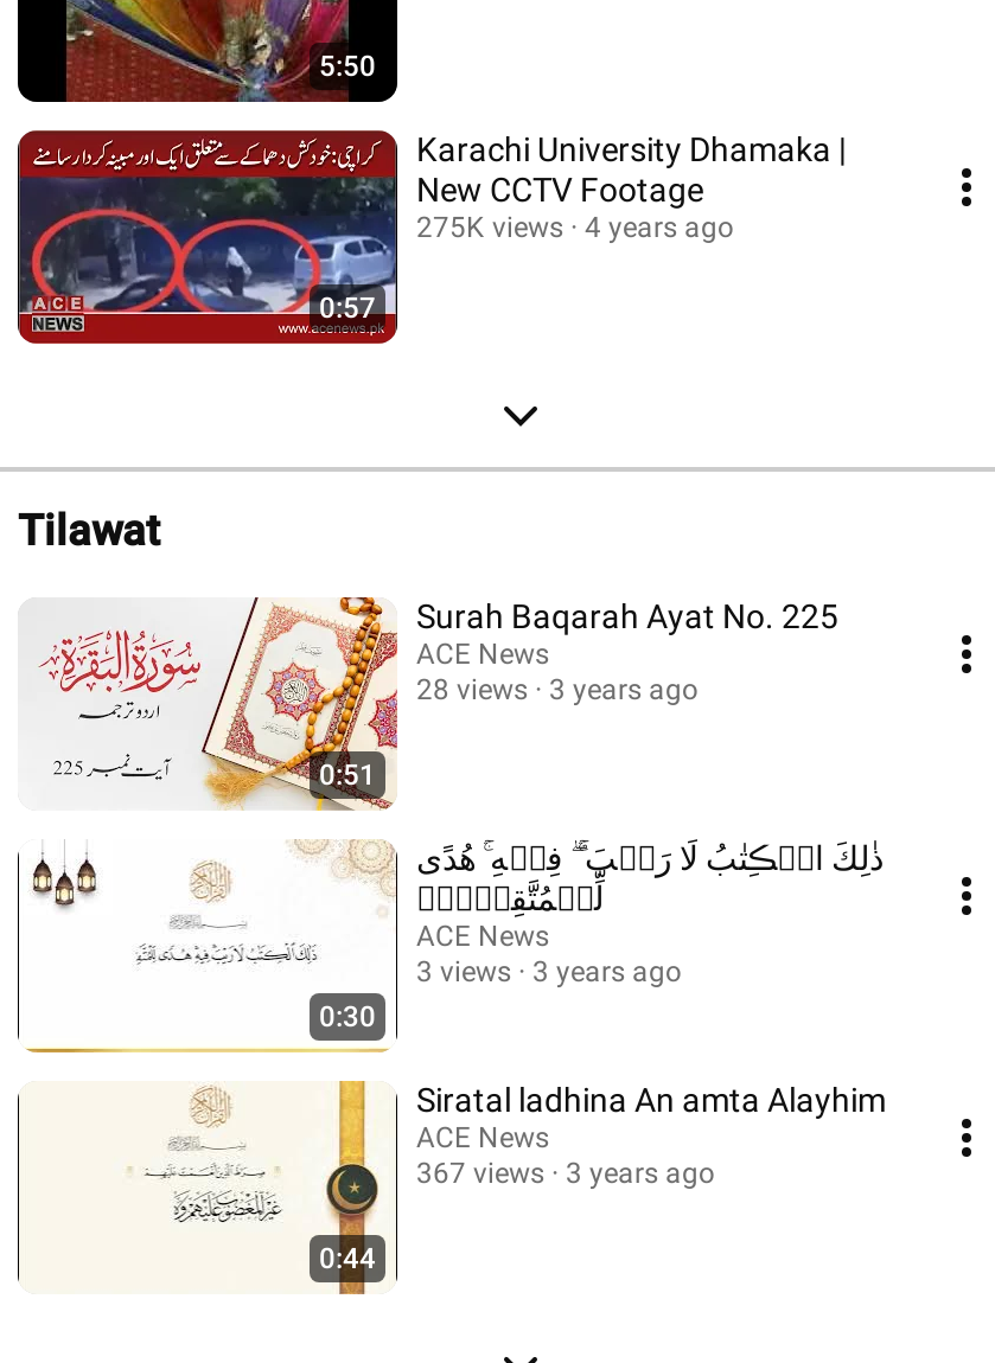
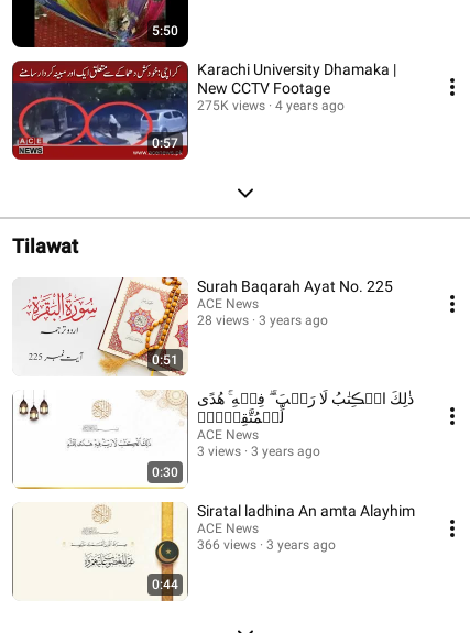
[416,1156,715,1189] 367 views 3 years ago -> [197,537,336,552] 366 views 3 years ago

